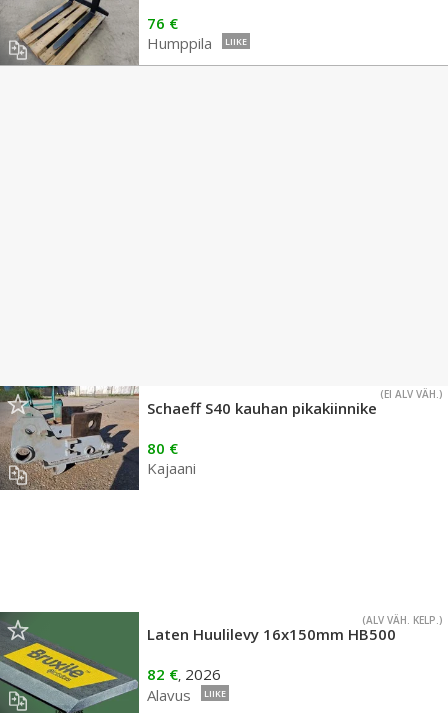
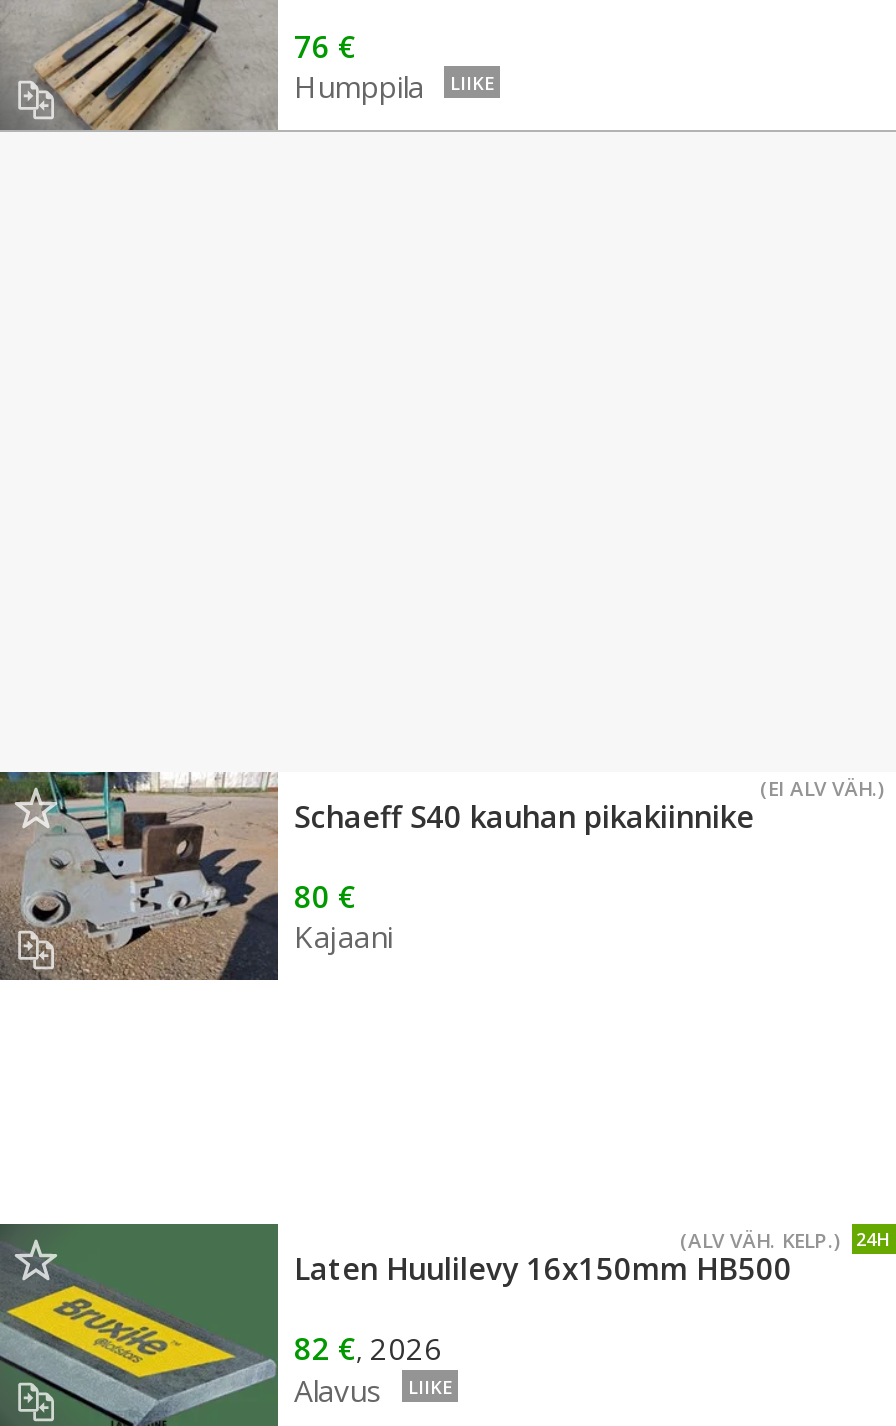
none -> [856,1226,890,1252] 24H

